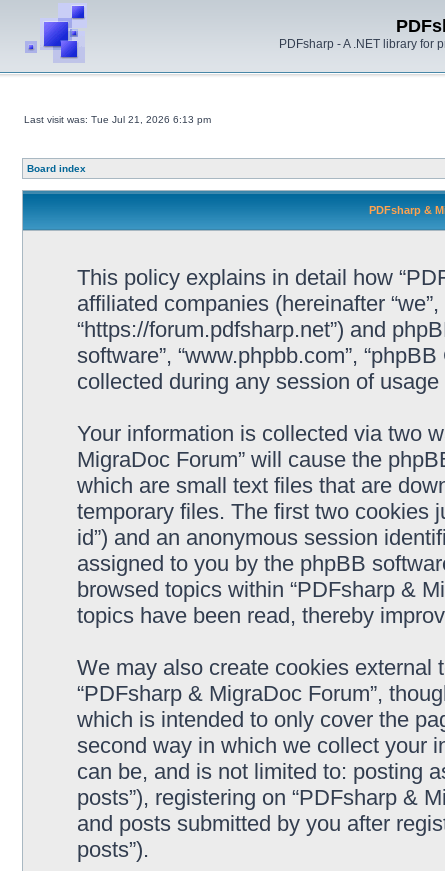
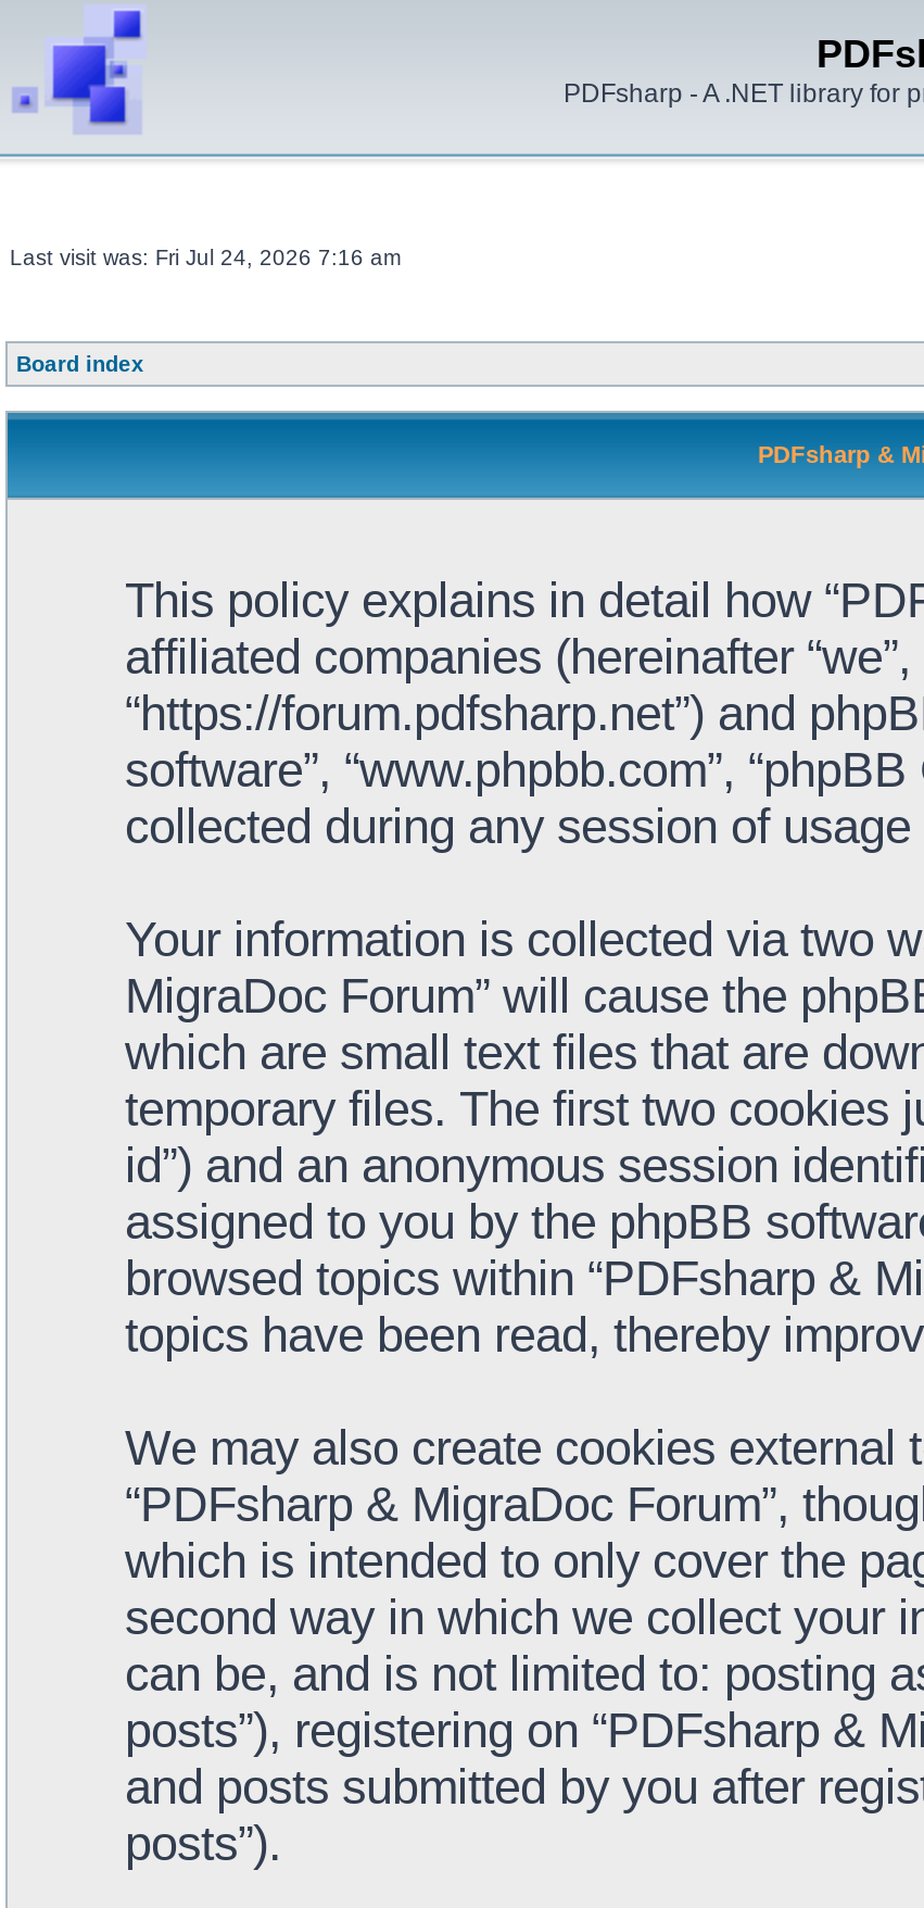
[24,114,211,125] Last visit was: Tue Jul 21, 2026 6:13 pm -> [10,246,401,269] Last visit was: Fri Jul 24, 2026 7:16 am

